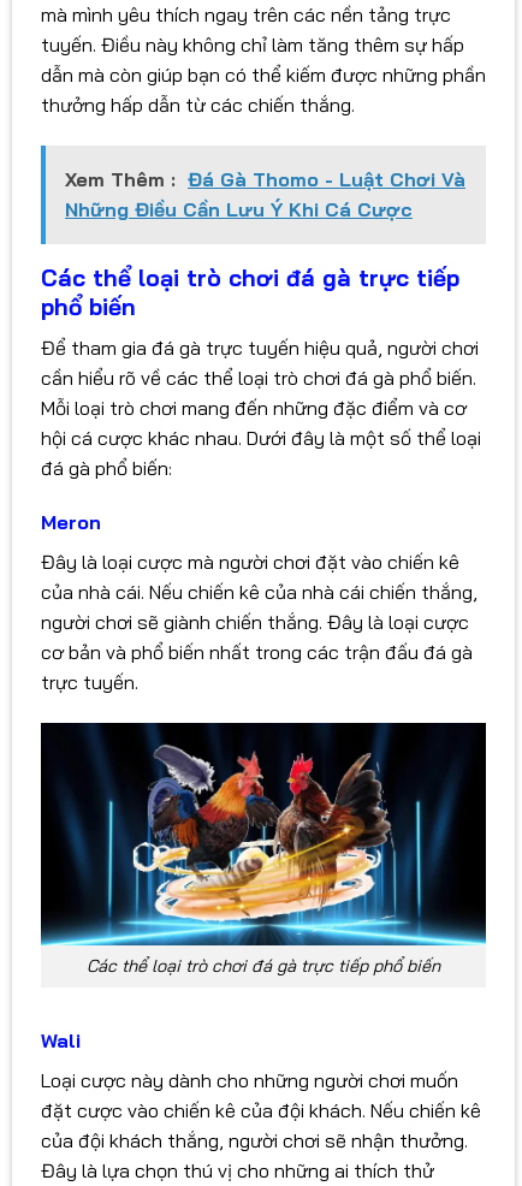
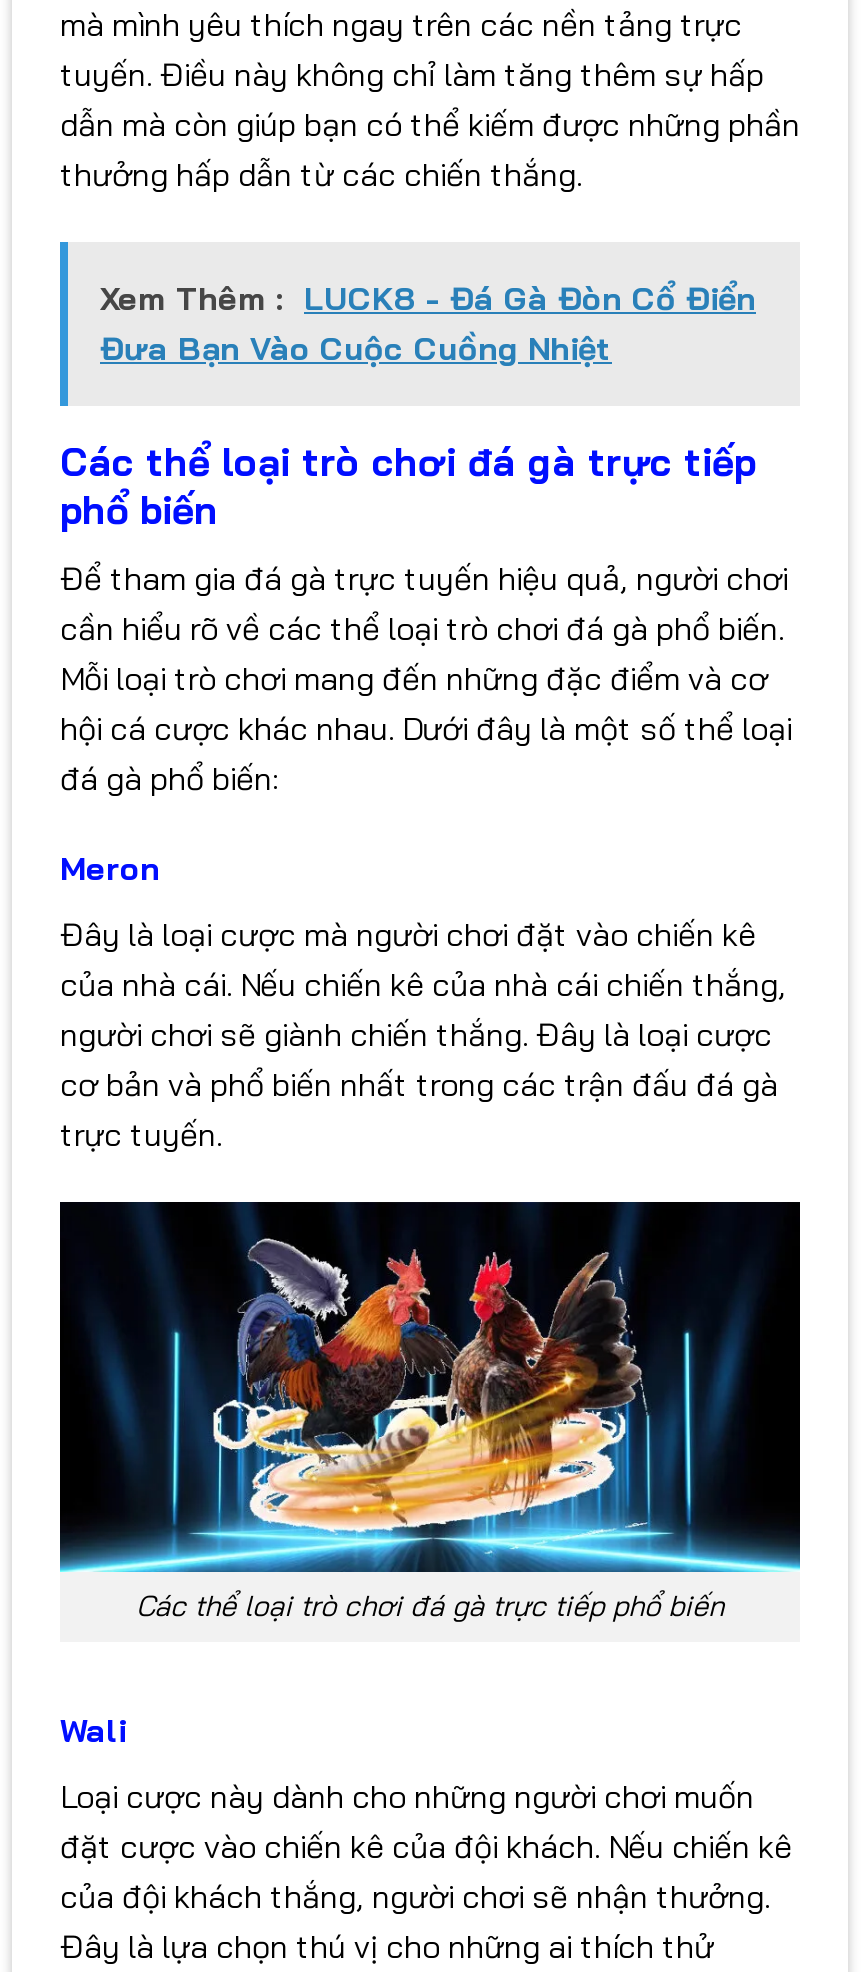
[65,167,465,221] Xem Thêm : Đá Gà Thomo - Luật Chơi Và | Những Điều Cần Lưu Ý Khi Cá Cược -> [100,278,756,368] Xem Thêm : LUCK8 - Đá Gà Đòn Cổ Điển | Đưa Bạn Vào Cuộc Cuồng Nhiệt

